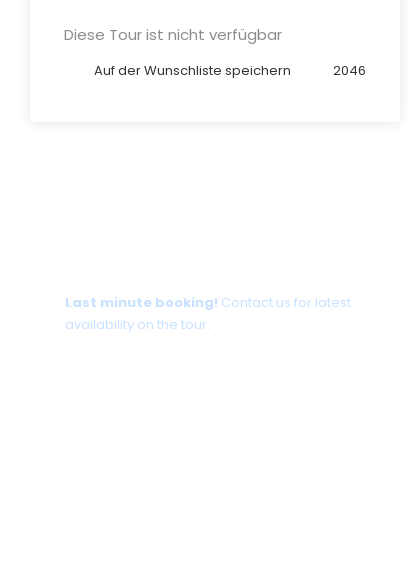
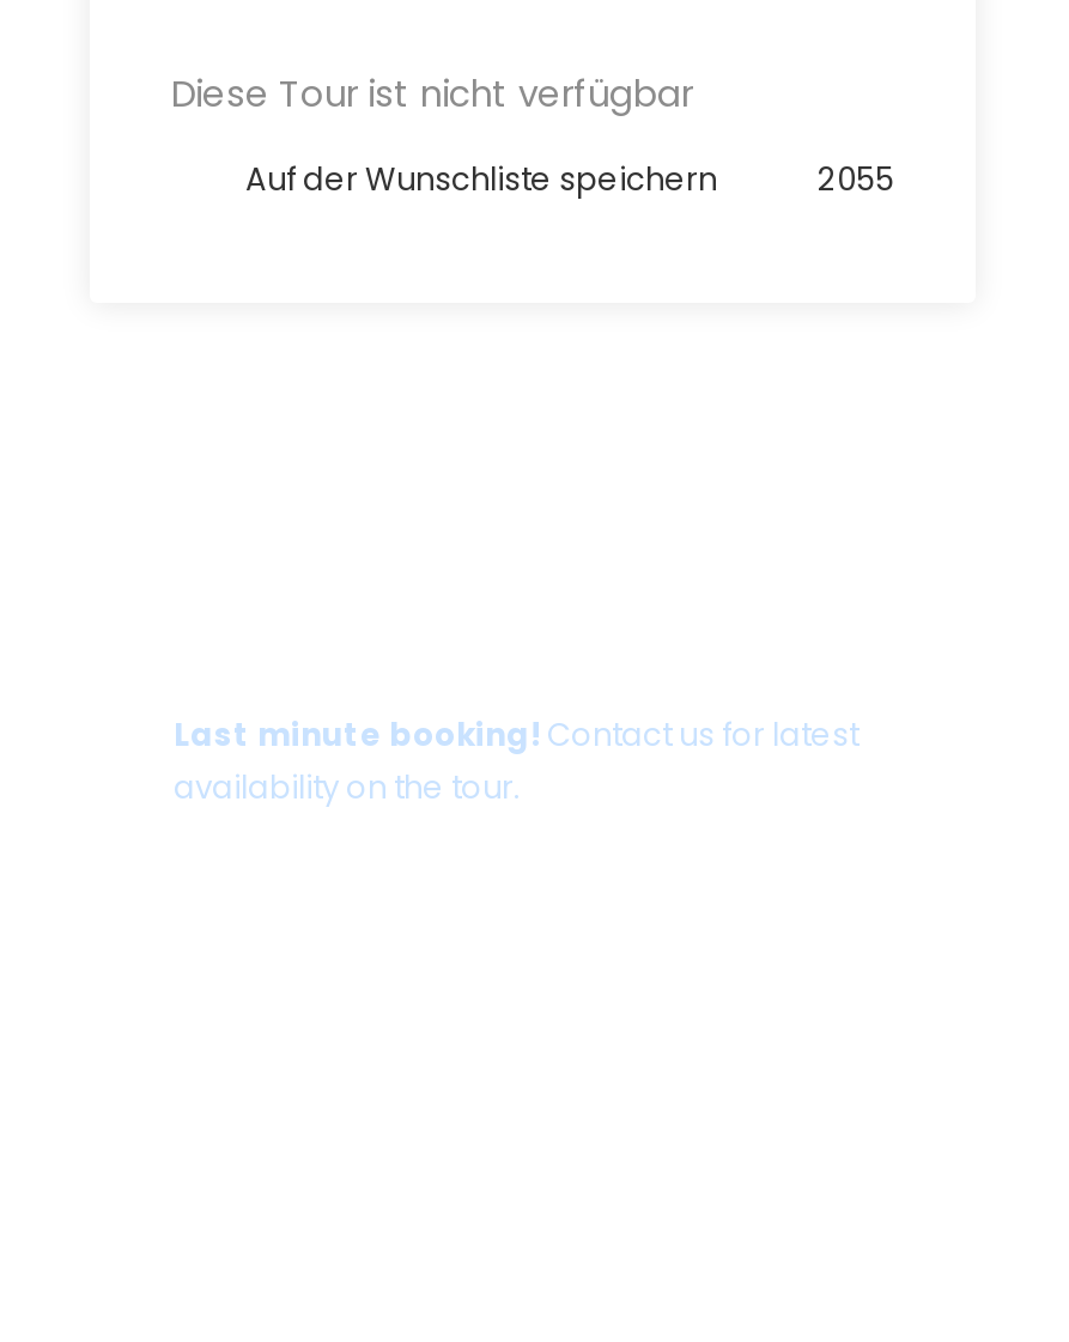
[333,61,366,80] 2046 -> [818,158,894,203] 2055

